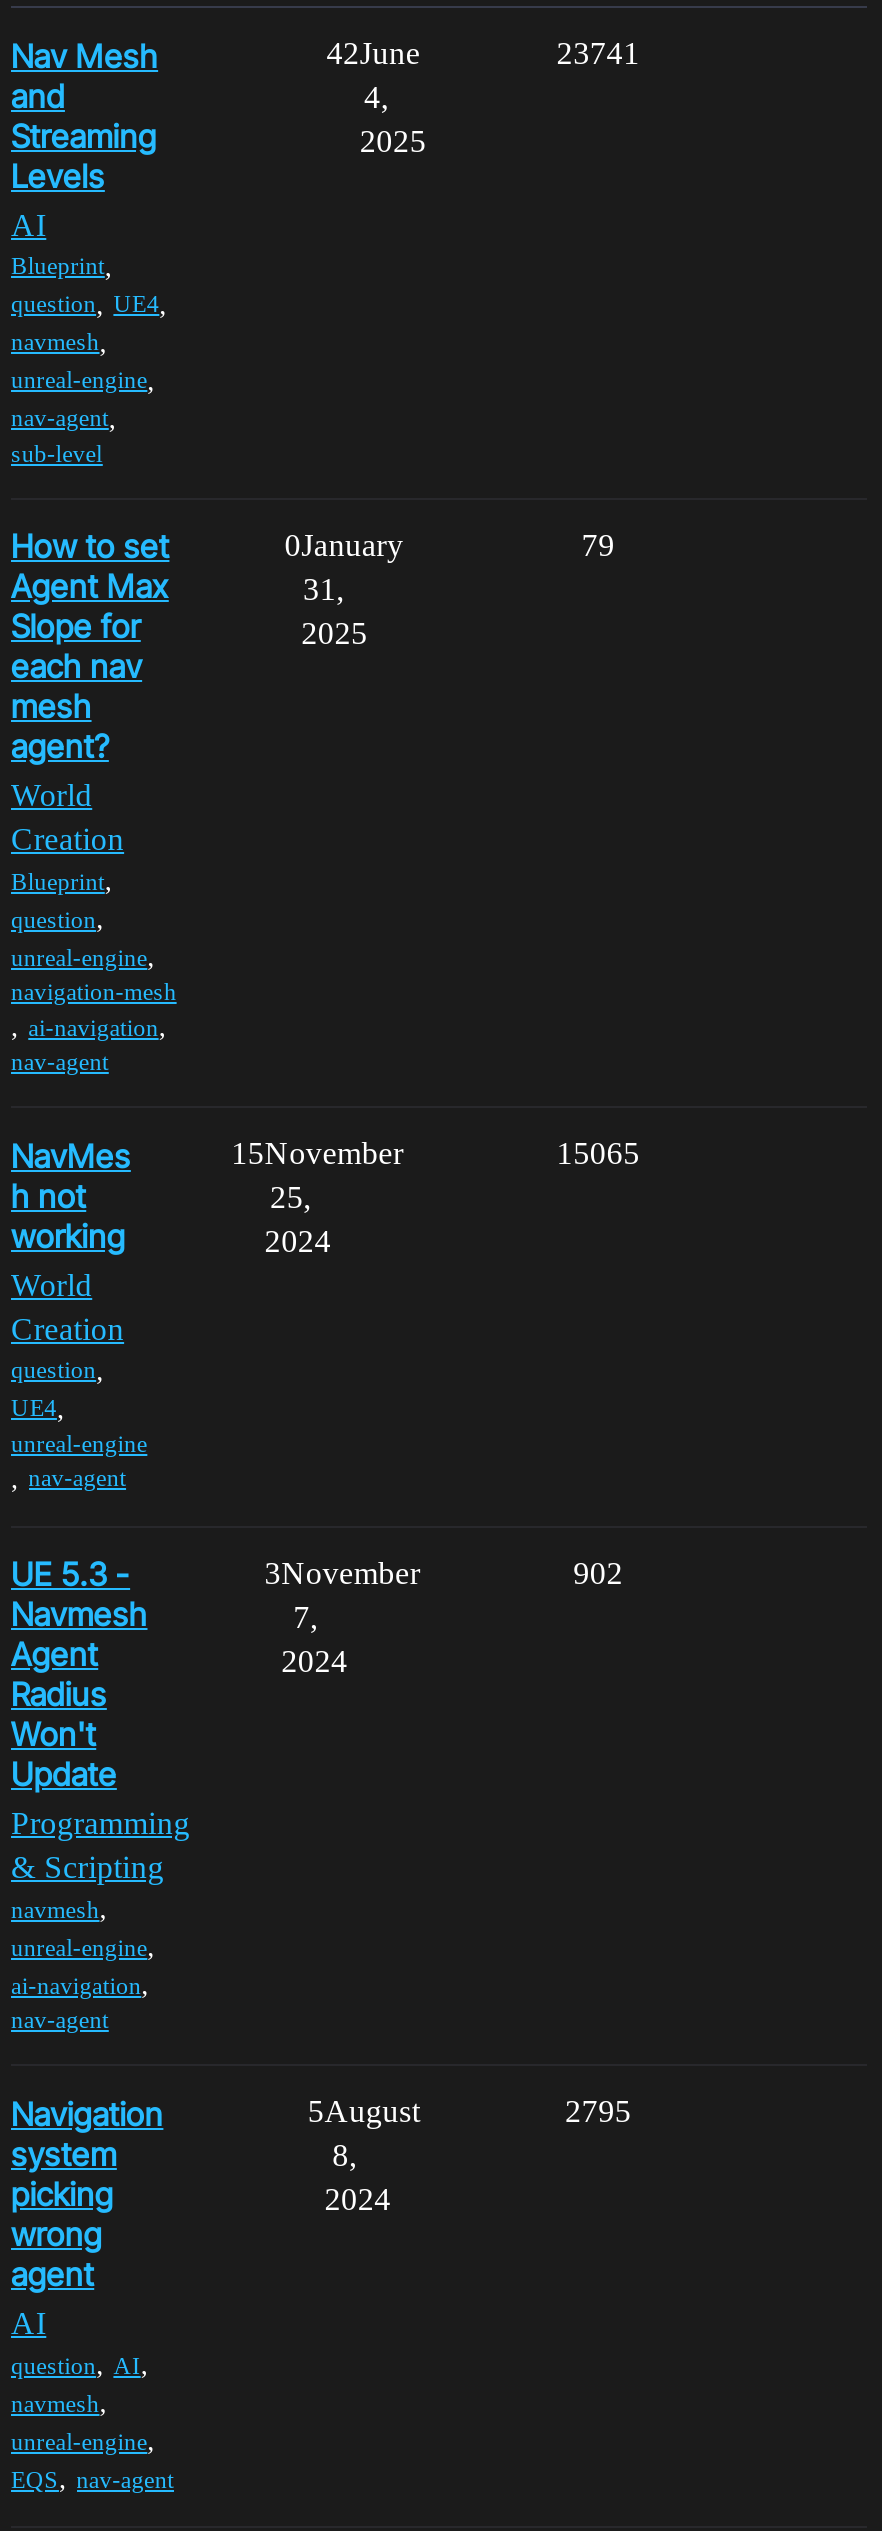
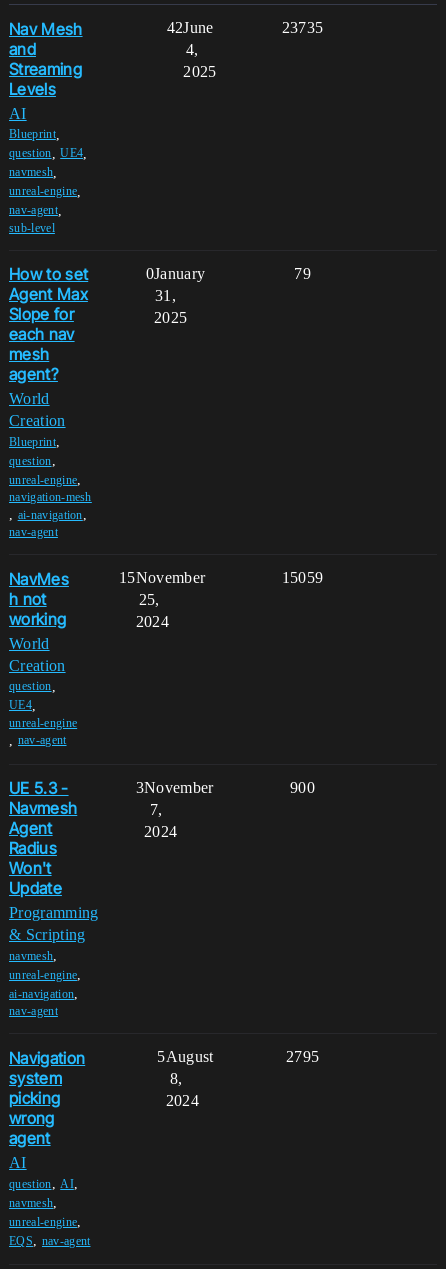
[557,36,640,70] 23741 -> [282,19,323,36] 23735
[557,1136,640,1170] 15065 -> [282,569,323,586] 15059
[573,1555,623,1589] 902 -> [290,779,315,796] 900

